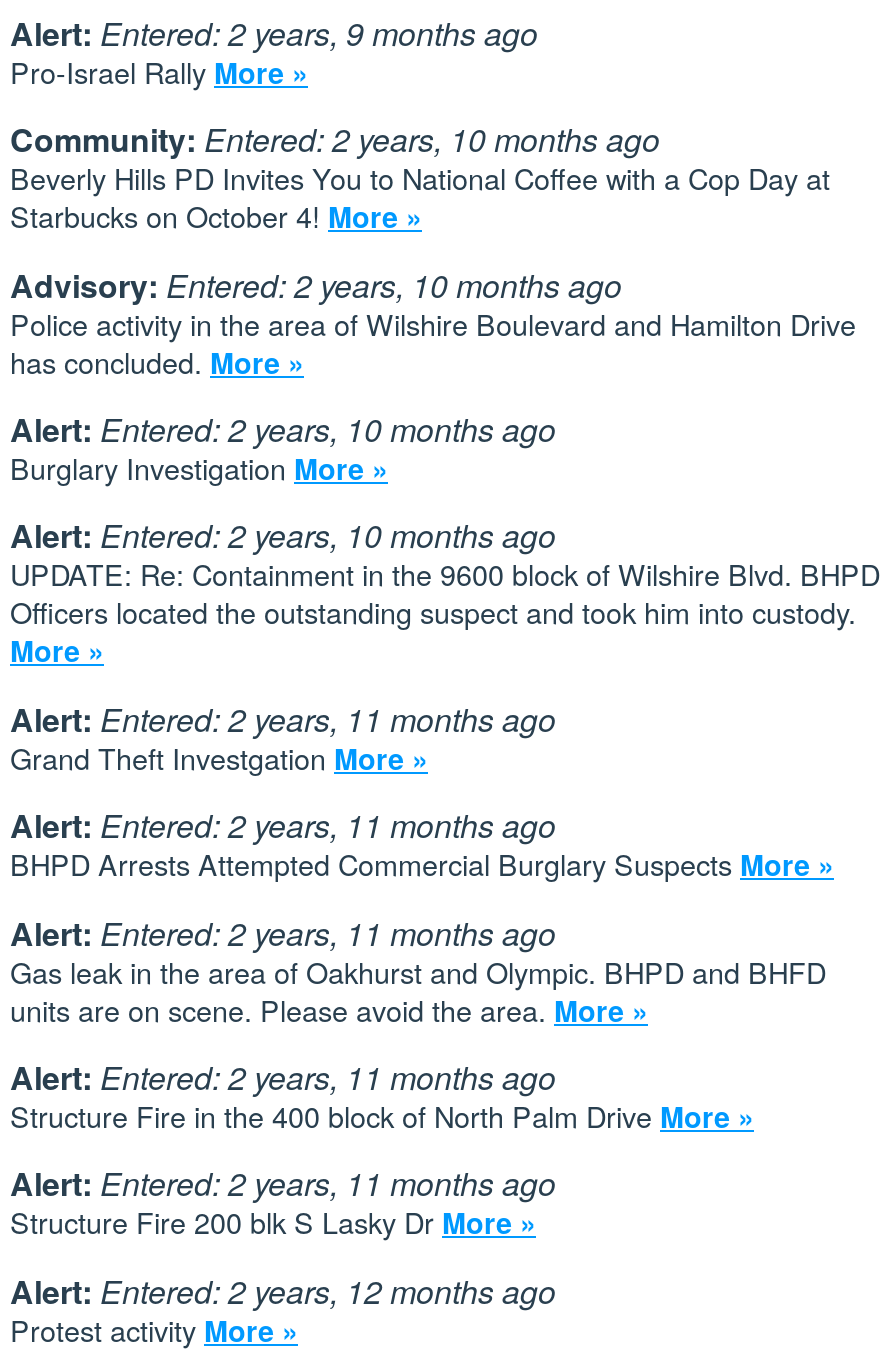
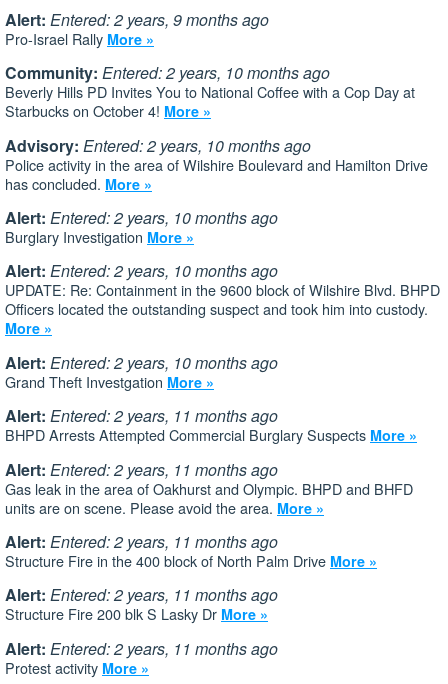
[10,696,556,742] Alert: Entered: 2 years, 11 months ago -> [5,351,278,374] Alert: Entered: 2 years, 10 months ago
[10,1268,556,1314] Alert: Entered: 2 years, 12 months ago -> [5,637,278,660] Alert: Entered: 2 years, 11 months ago

